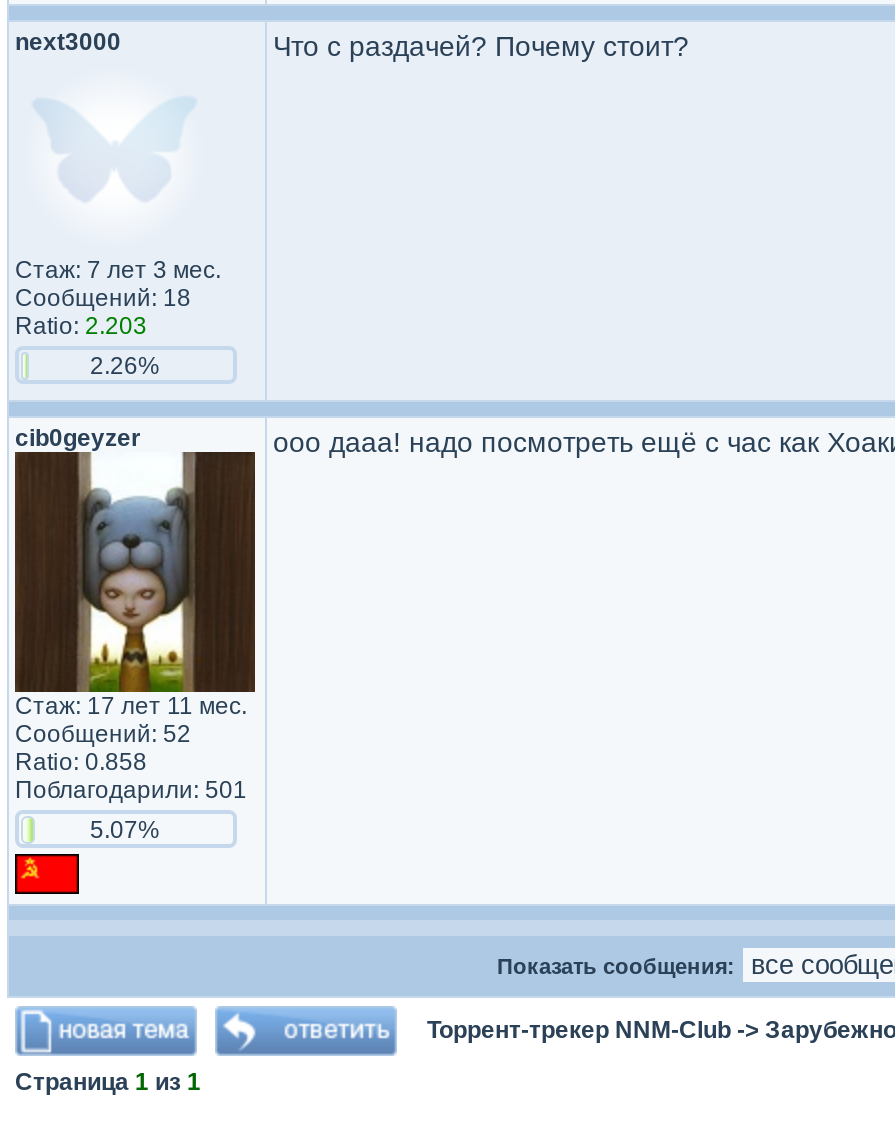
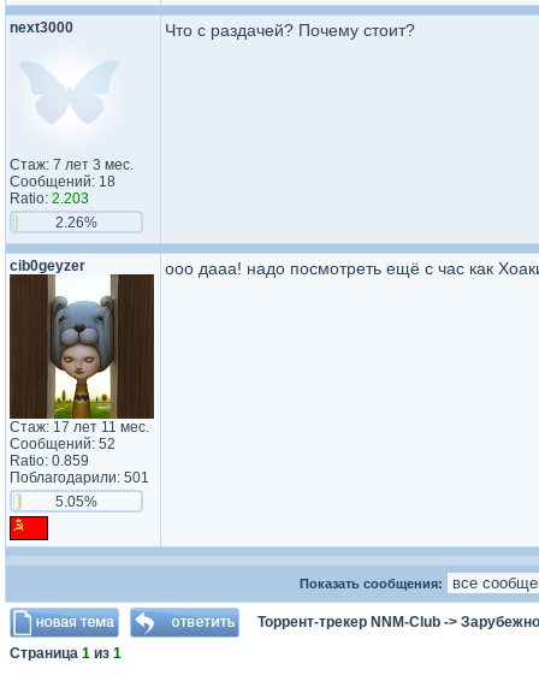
[15,748,147,776] Ratio: 0.858 -> [10,452,89,469] Ratio: 0.859
[90,815,160,843] 5.07% -> [55,493,97,510] 5.05%

